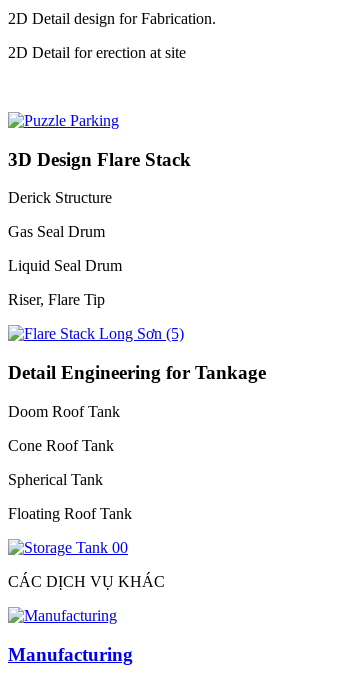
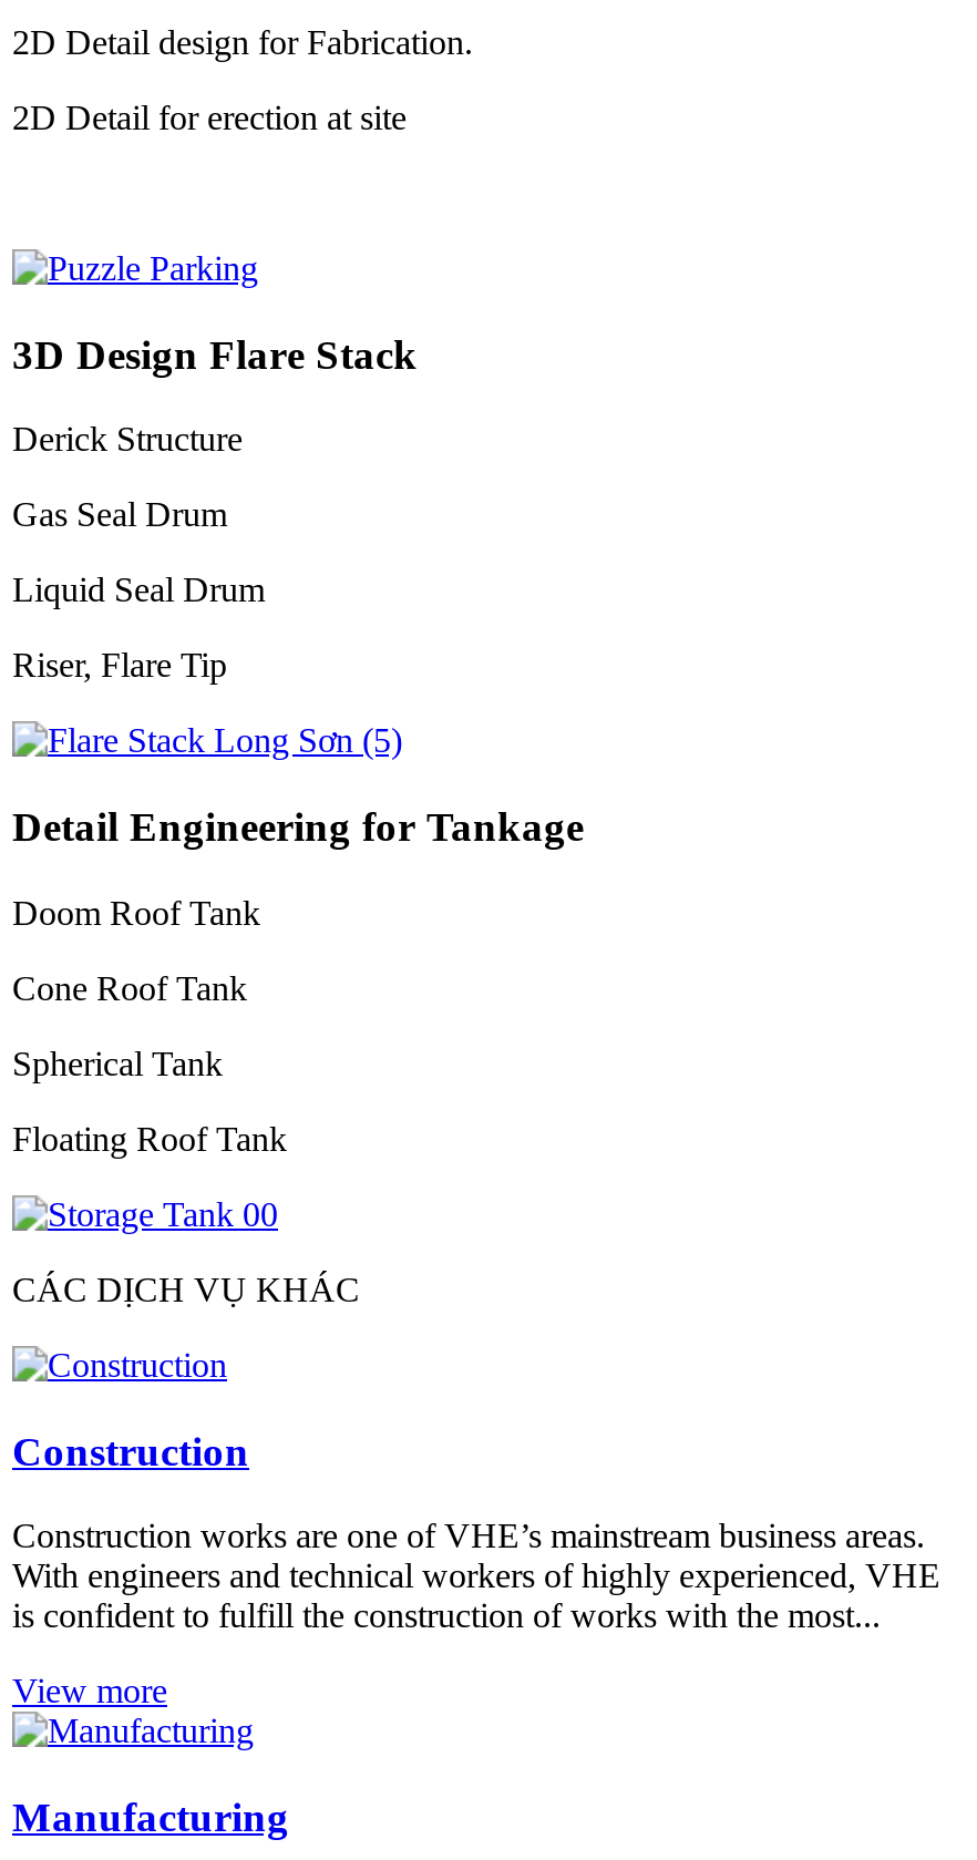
none -> [12,1427,940,1710] Construction | Construction works are one of VHE’s mainstream business areas. | With engineers and technical workers of highly experienced, VHE | is confident to fulfill the construction of works with the most... | View more

